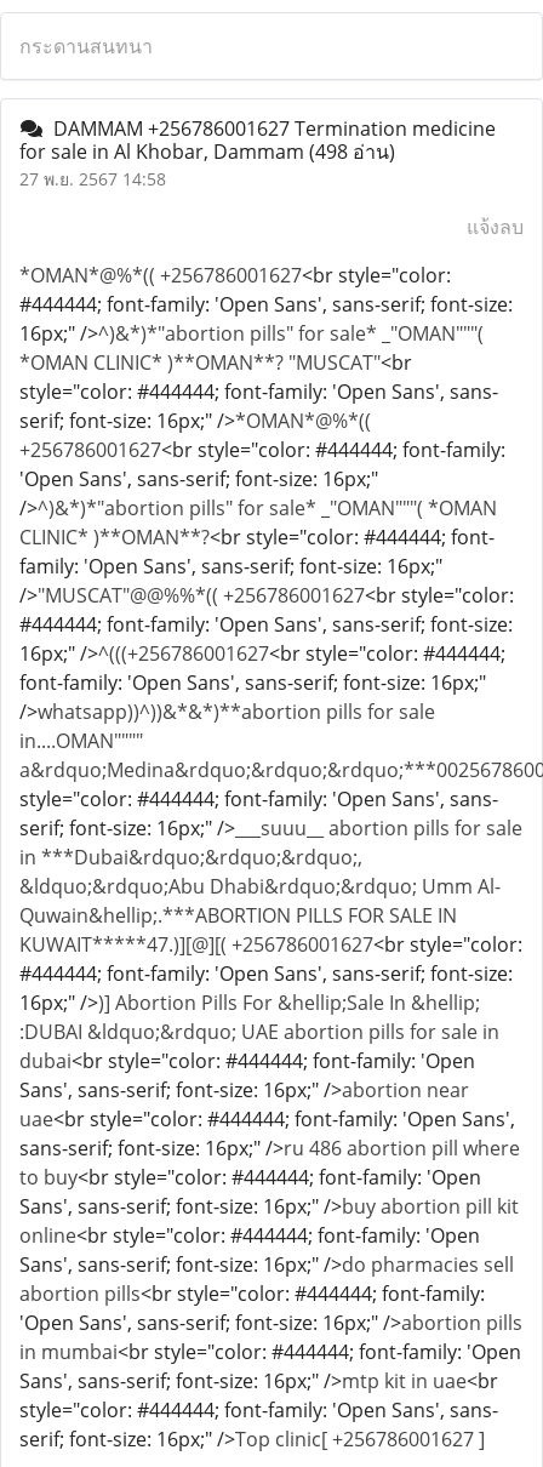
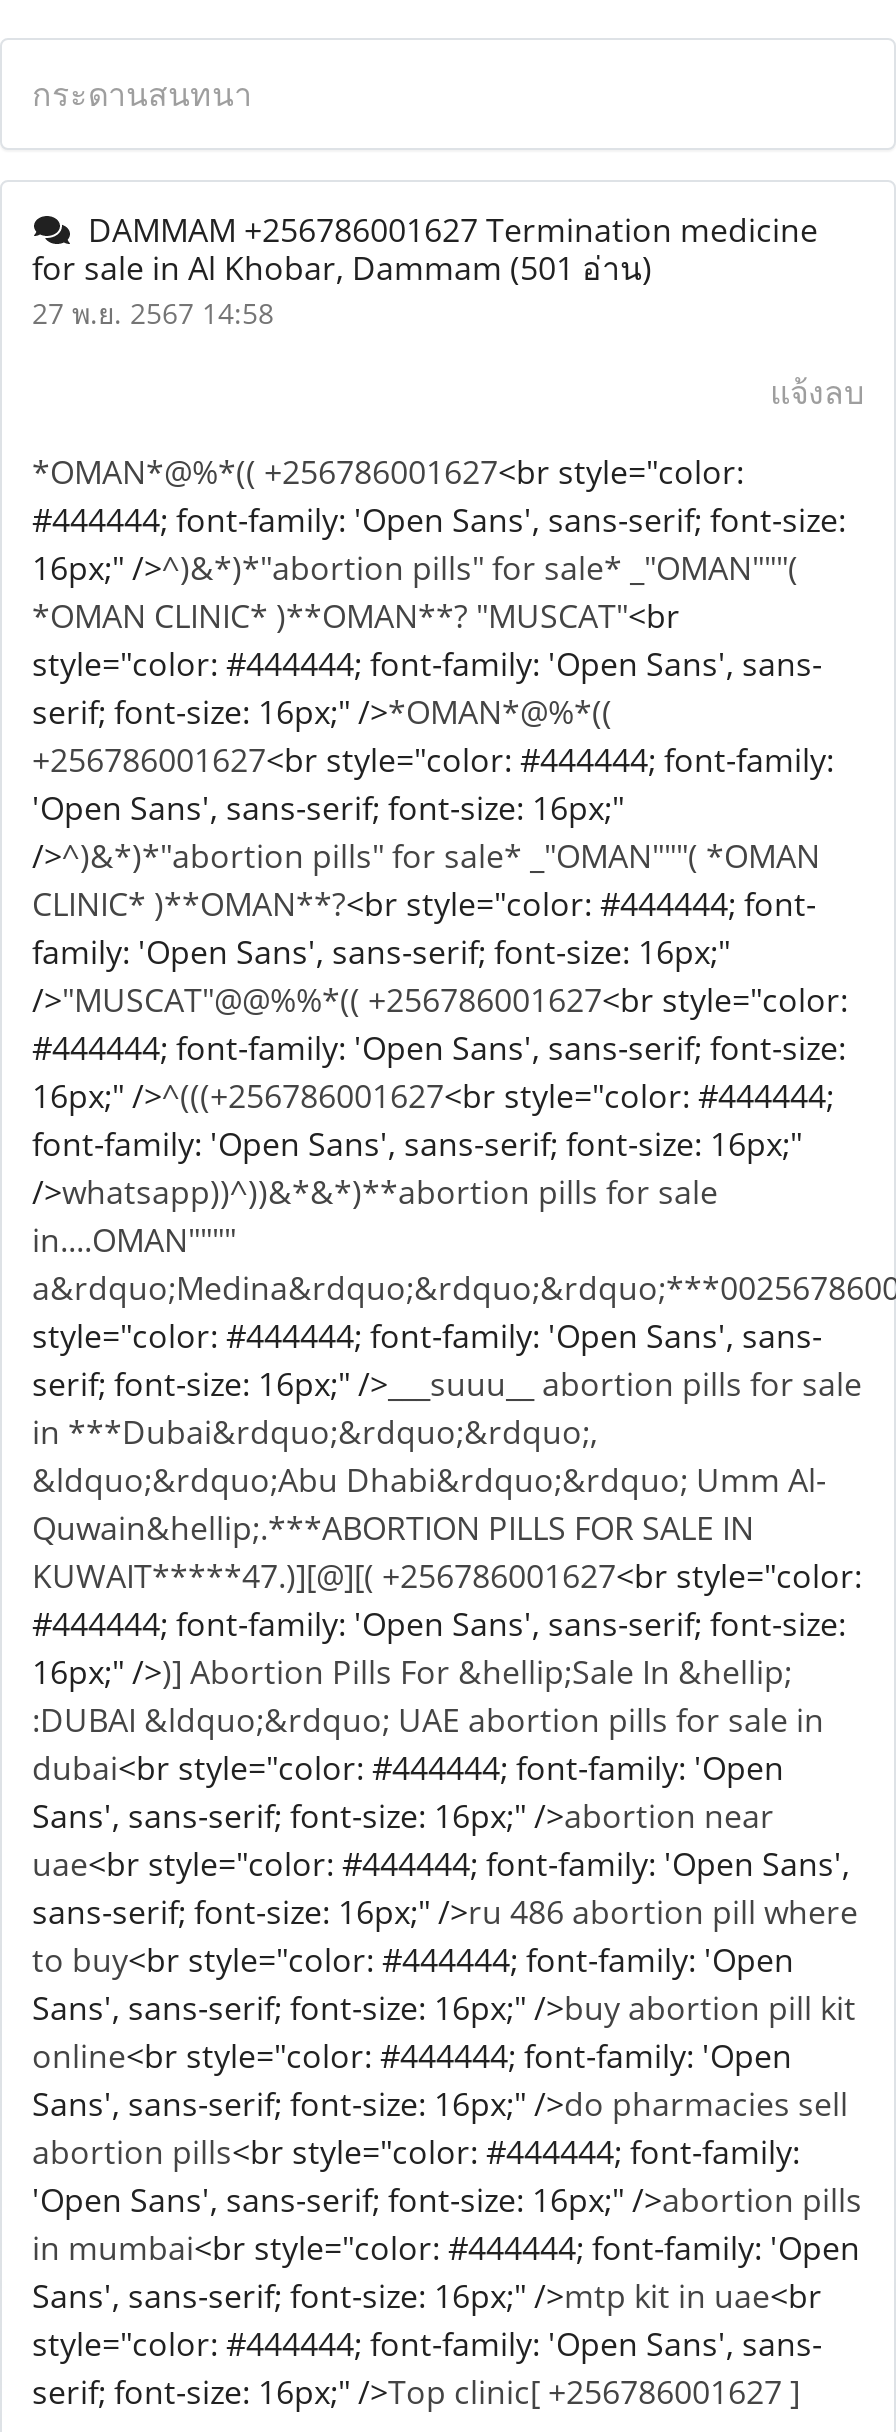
[19,138,395,165] for sale in Al Khobar, Dammam (498 อ่าน) -> [32,246,652,290] for sale in Al Khobar, Dammam (501 อ่าน)

